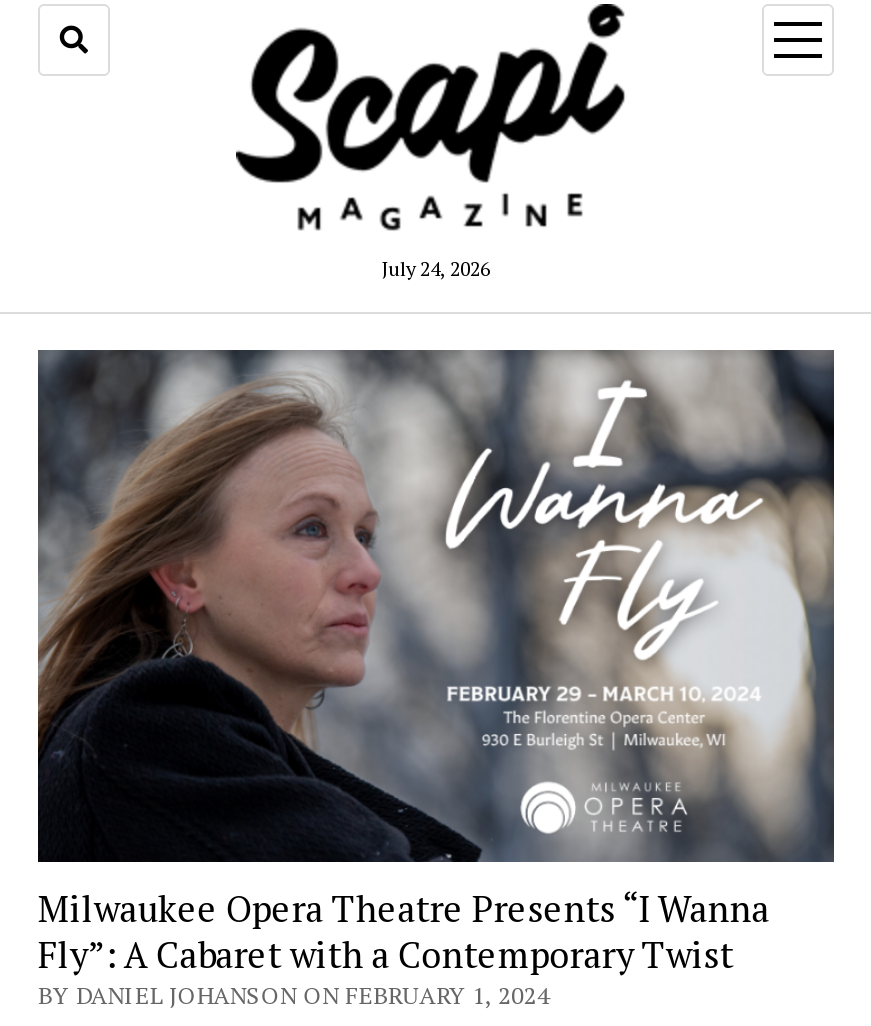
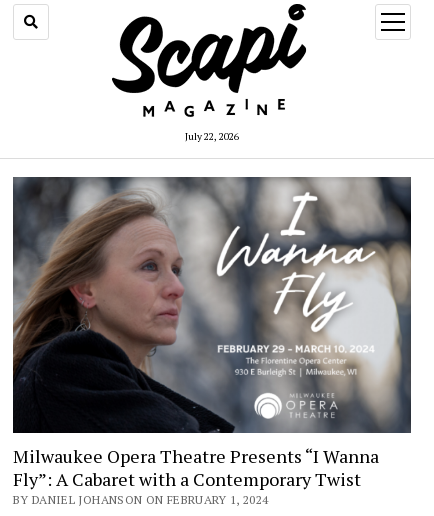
[382,256,490,282] July 24, 2026 -> [185,130,239,143] July 22, 2026

